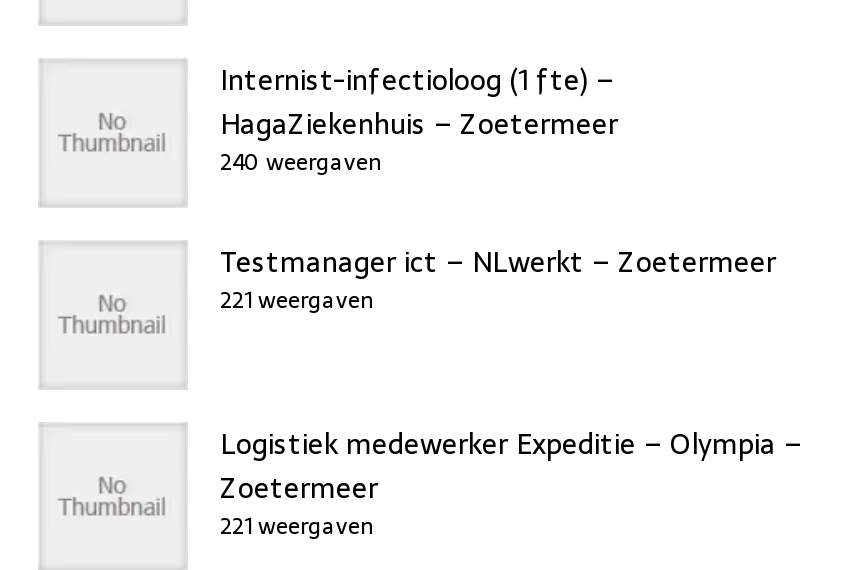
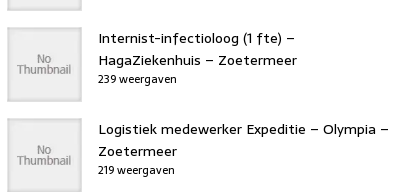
[220,144,776,318] 240 weergaven | Testmanager ict – NLwerkt – Zoetermeer | 221 weergaven -> [98,70,177,88] 239 weergaven
[220,508,374,544] 221 weergaven -> [98,161,175,179] 219 weergaven

